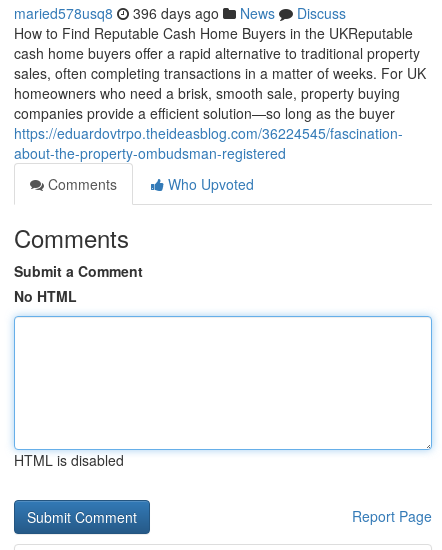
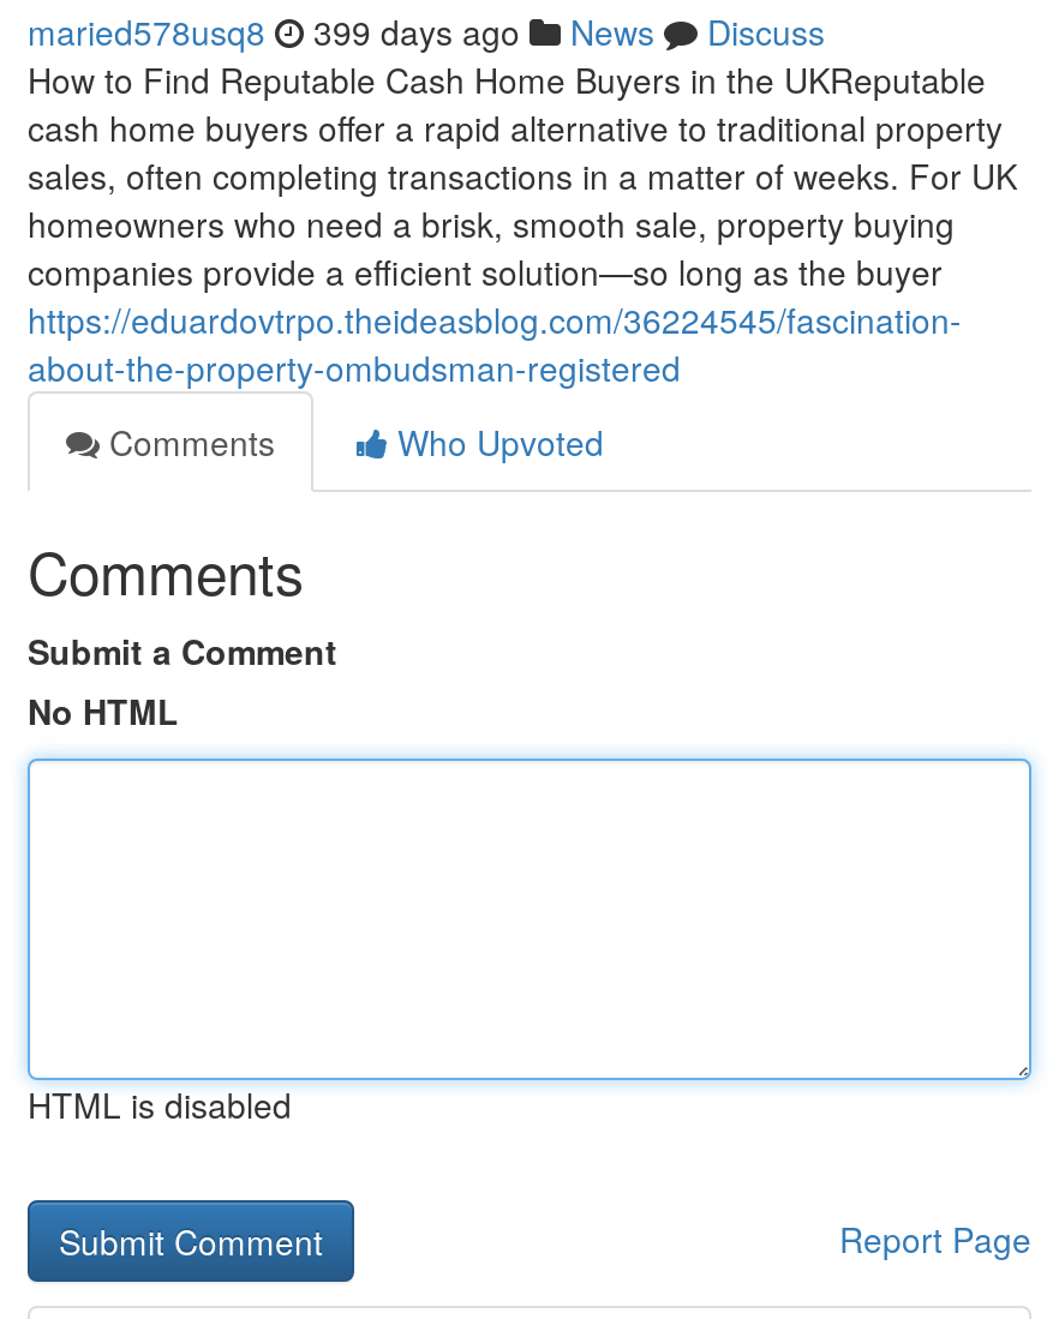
[14,3,346,23] maried578usq8 396 days ago News Discuss -> [28,7,825,55] maried578usq8 399 days ago News Discuss

